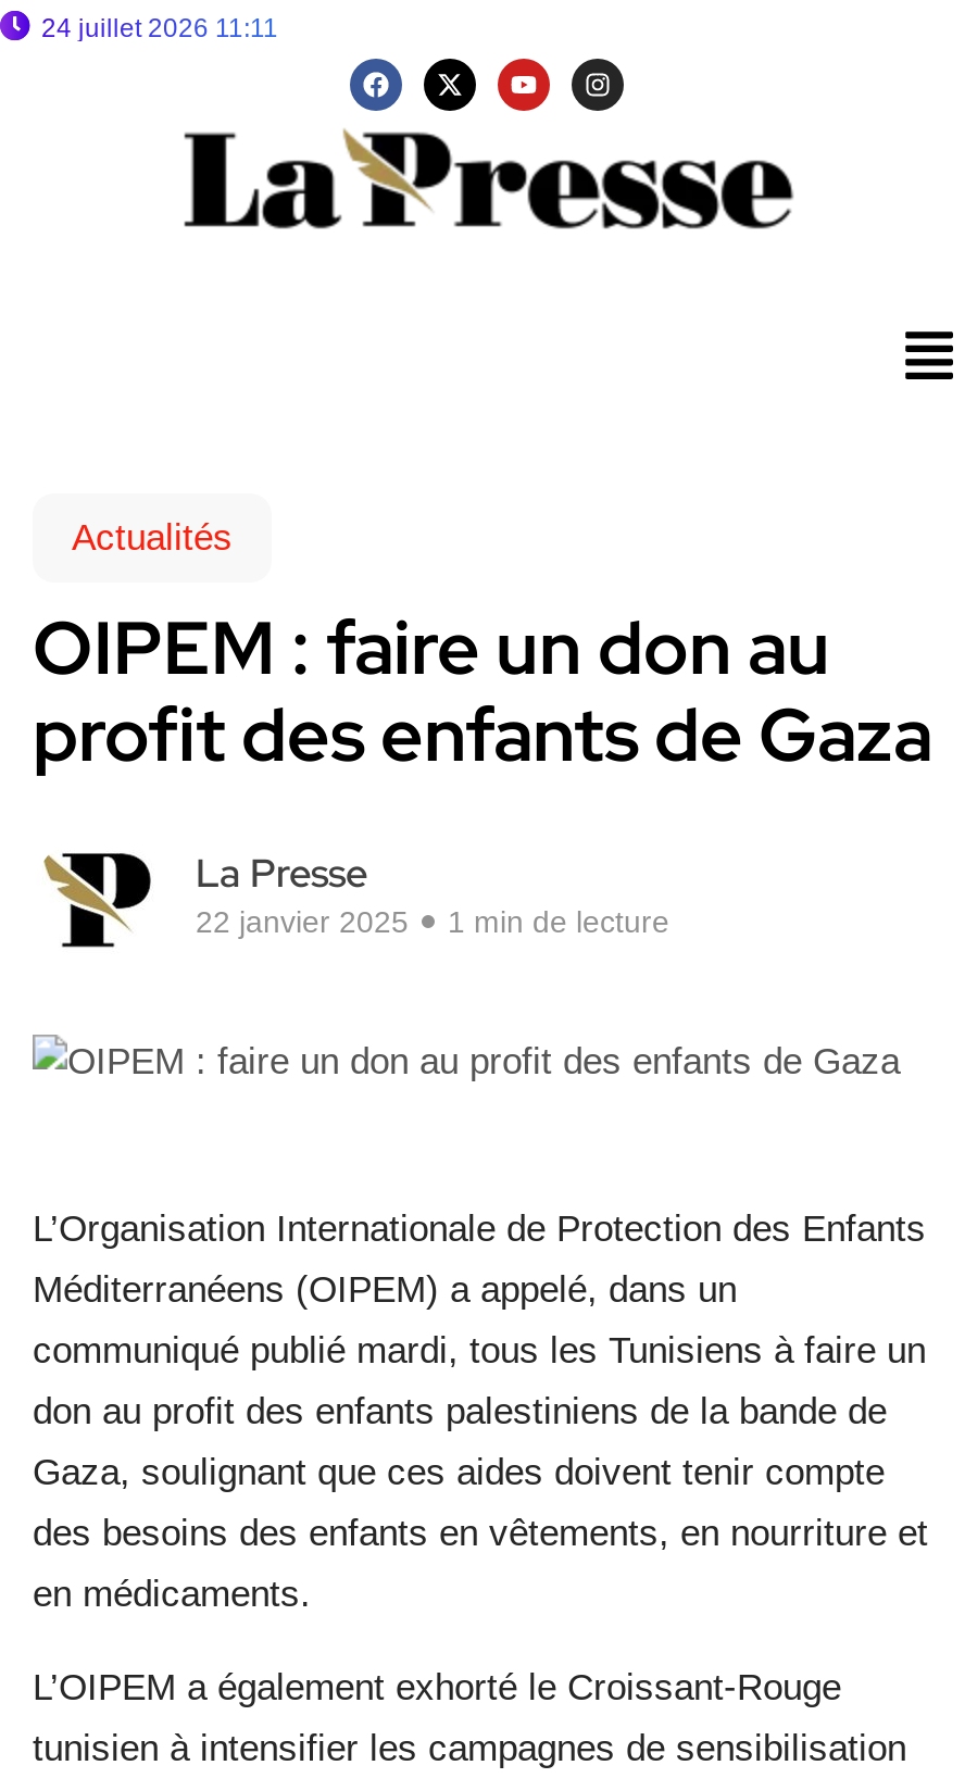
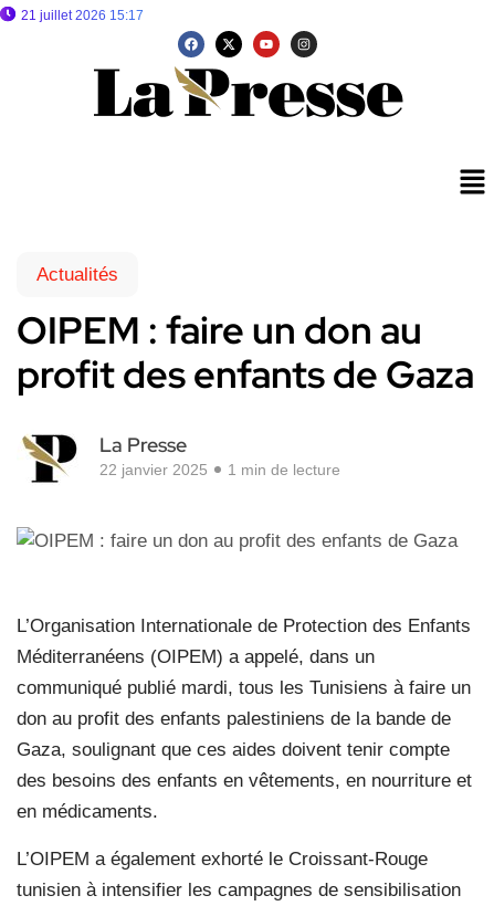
[41,13,278,43] 24 juillet 2026 11:11 -> [21,8,144,23] 21 juillet 2026 15:17

